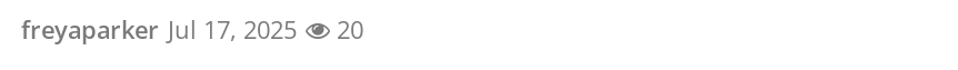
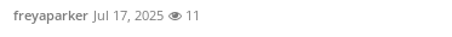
[21,11,363,44] freyaparker Jul 17, 2025 20 -> [13,6,200,24] freyaparker Jul 17, 2025 11

